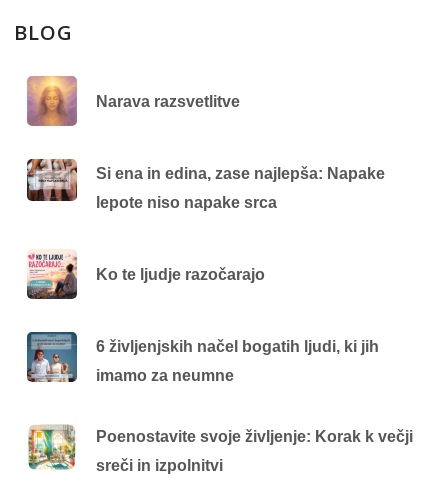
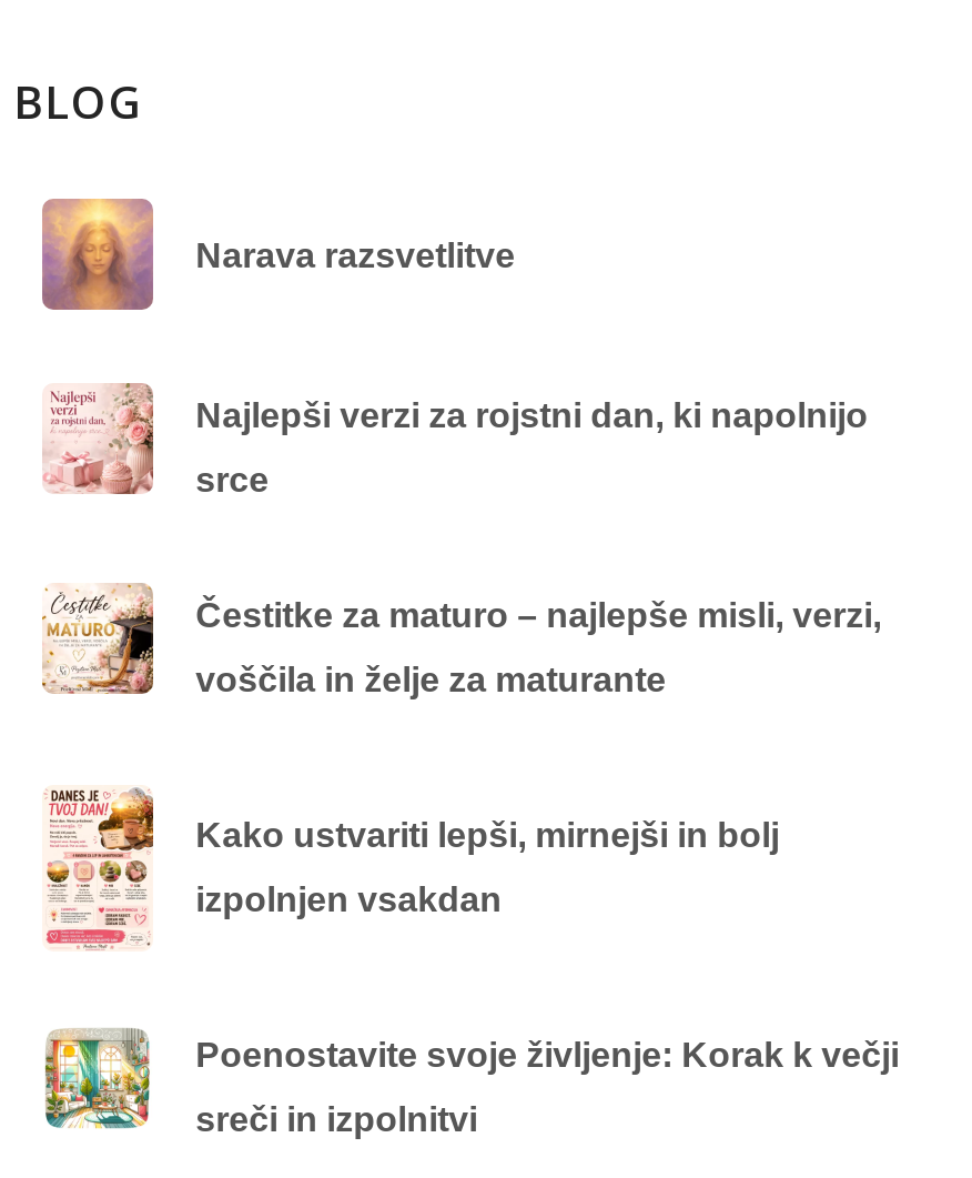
[26,158,385,211] [image] | Si ena in edina, zase najlepša: Napake | lepote niso napake srca -> [42,383,868,498] [image] | Najlepši verzi za rojstni dan, ki napolnijo | srce
[26,250,265,300] [image] | Ko te ljudje razočarajo -> [42,583,881,699] [image] | Čestitke za maturo – najlepše misli, verzi, | voščila in želje za maturante
[26,331,379,389] [image] | 6 življenjskih načel bogatih ljudi, ki jih | imamo za neumne -> [42,785,779,952] [image] | Kako ustvariti lepši, mirnejši in bolj | izpolnjen vsakdan

